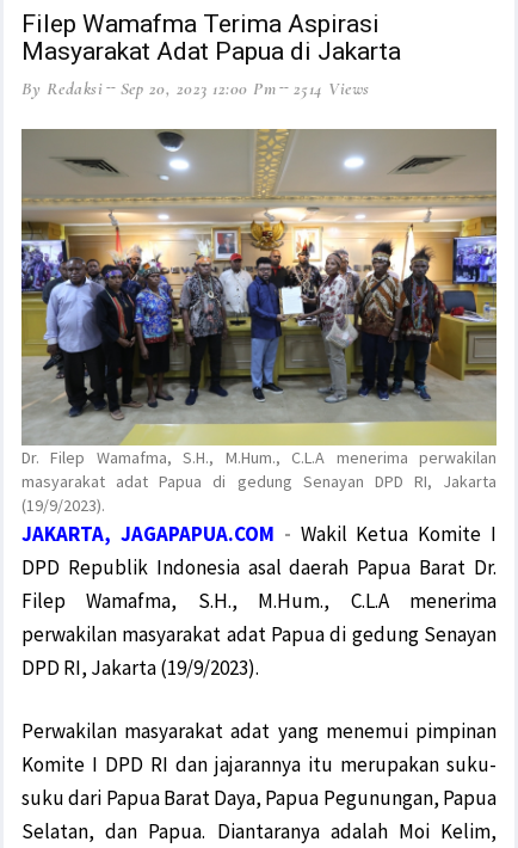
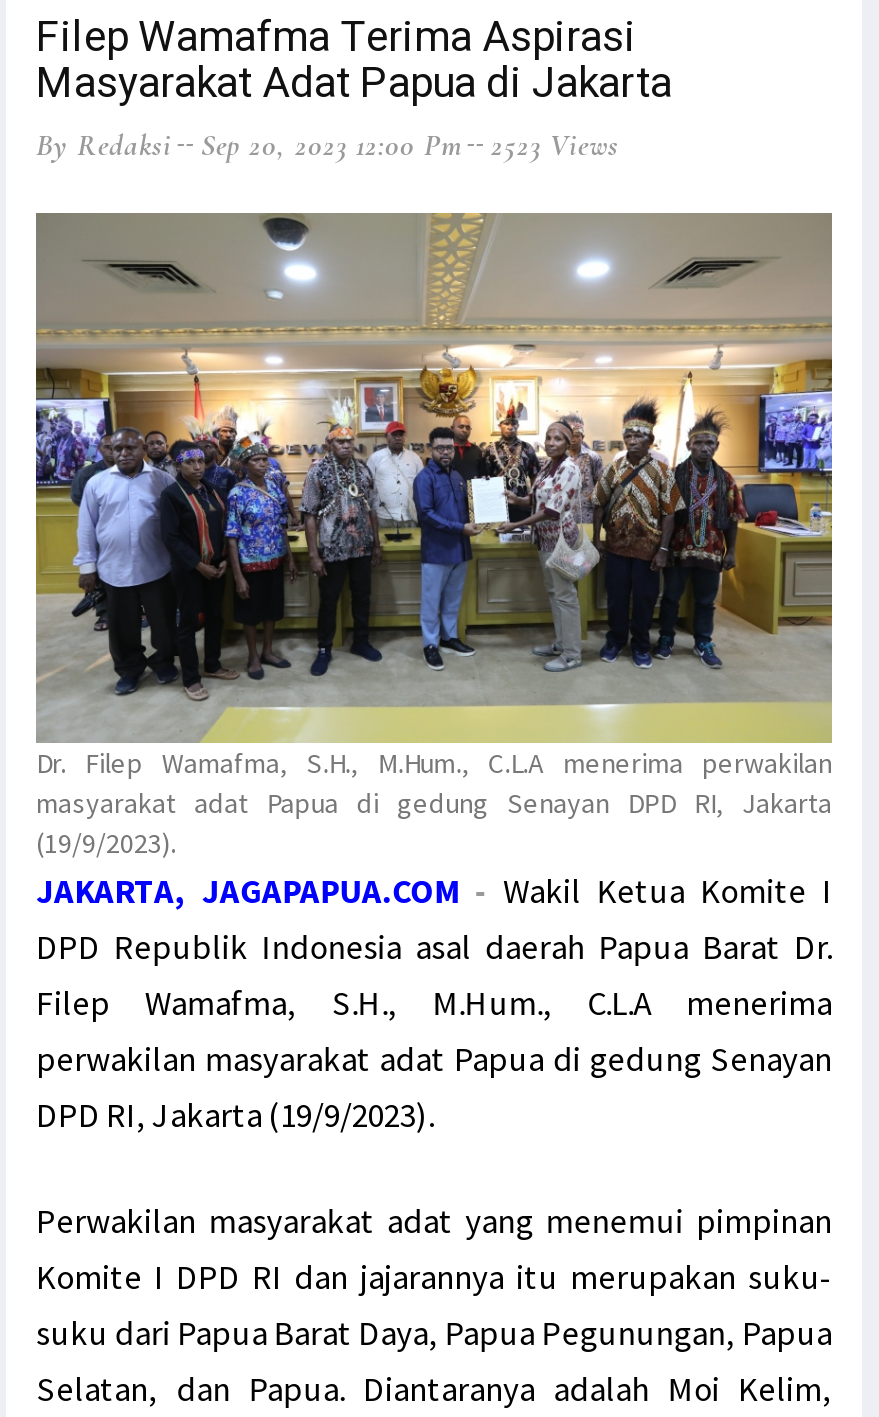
[21,78,369,99] By Redaksi Sep 20, 2023 12:00 Pm 2514 Views -> [36,127,619,163] By Redaksi Sep 20, 2023 12:00 Pm 2523 Views

